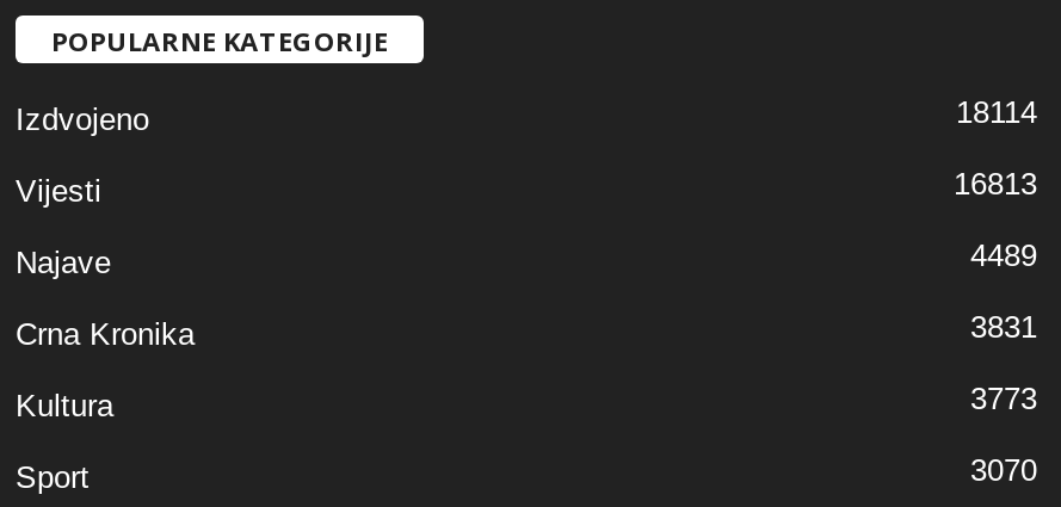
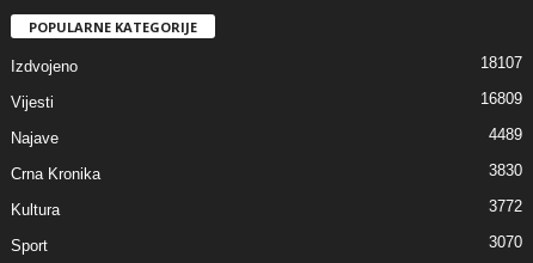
[956,94,1037,130] 18114 -> [480,54,522,72] 18107
[954,166,1037,201] 16813 -> [480,90,522,108] 16809
[970,309,1037,345] 3831 -> [489,162,522,180] 3830
[970,380,1037,416] 3773 -> [489,198,522,216] 3772

